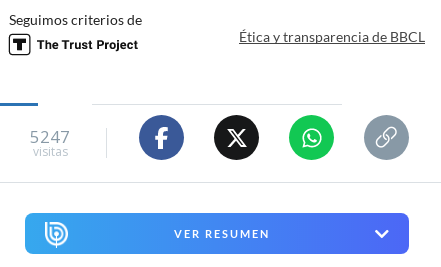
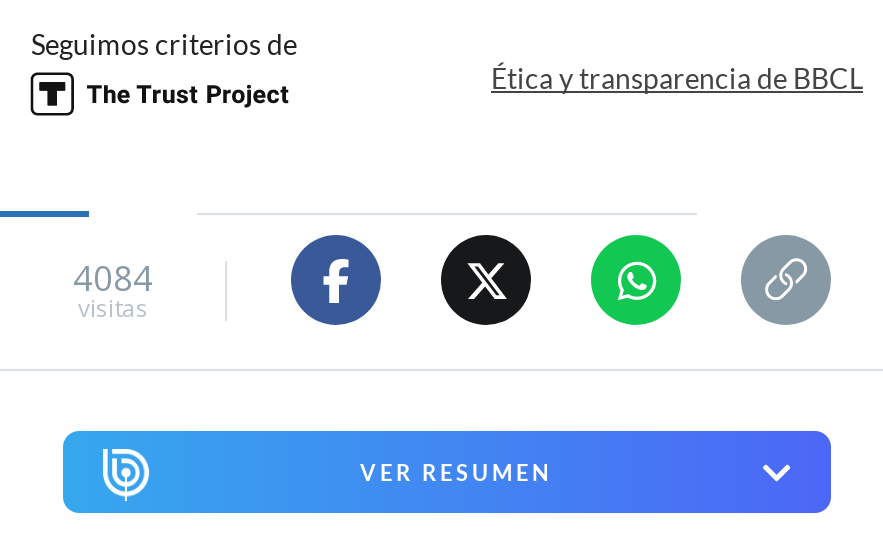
[30,125,70,148] 5247 -> [73,255,153,301] 4084

